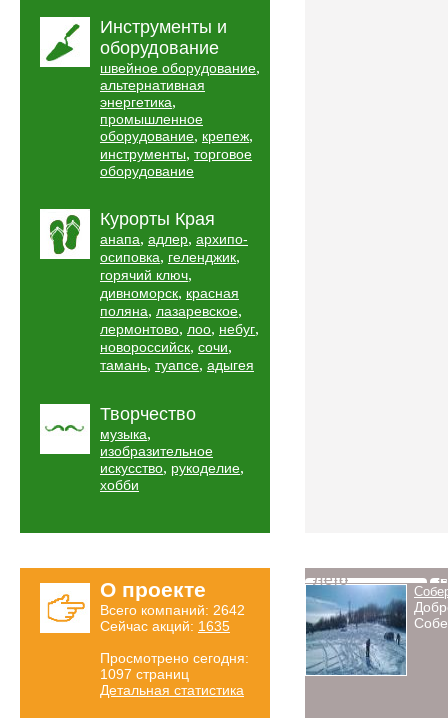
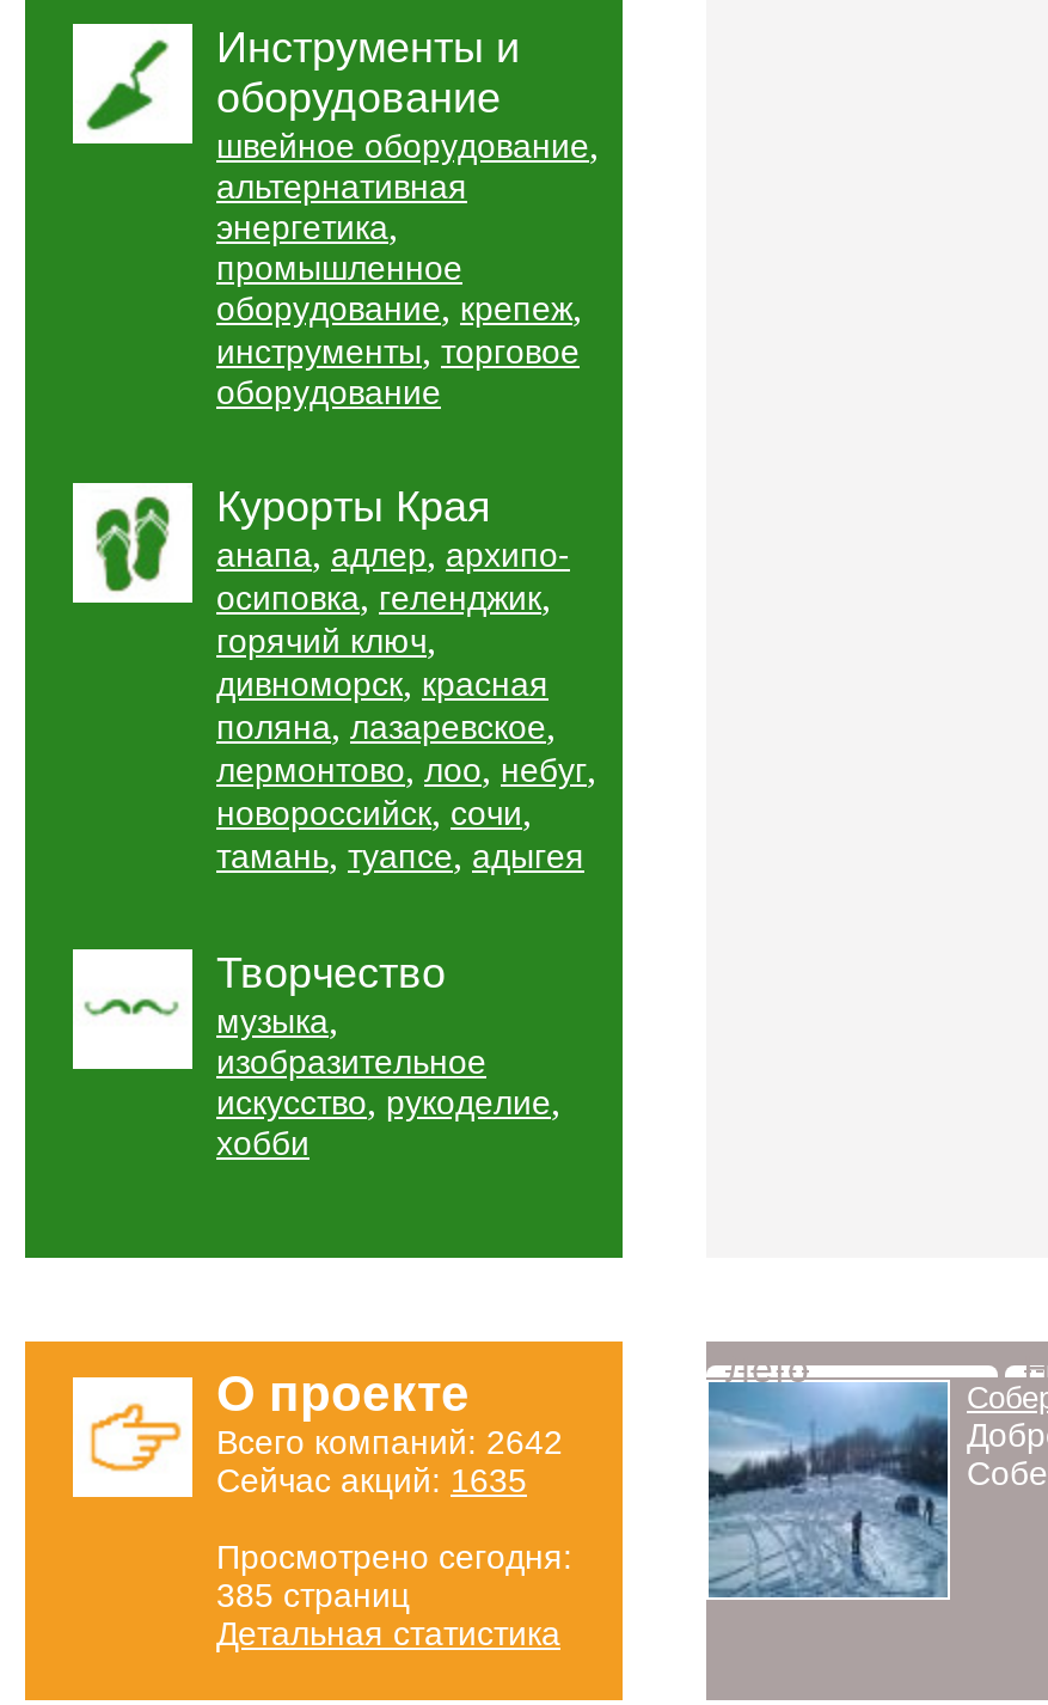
[100,666,189,682] 1097 страниц -> [216,1576,410,1614] 385 страниц

